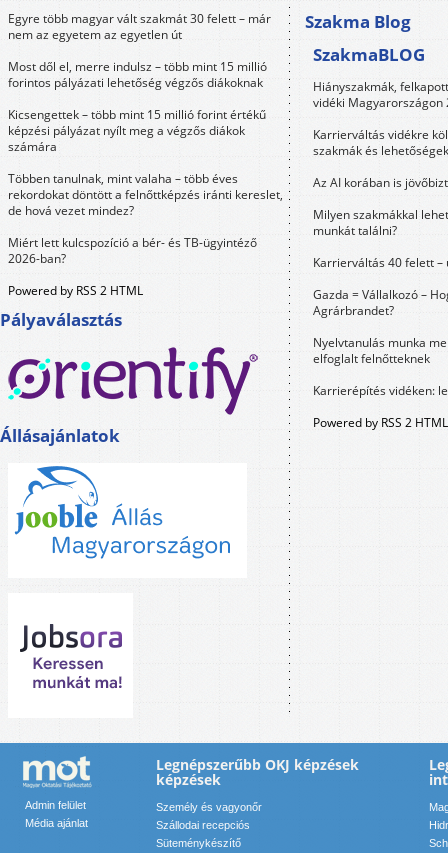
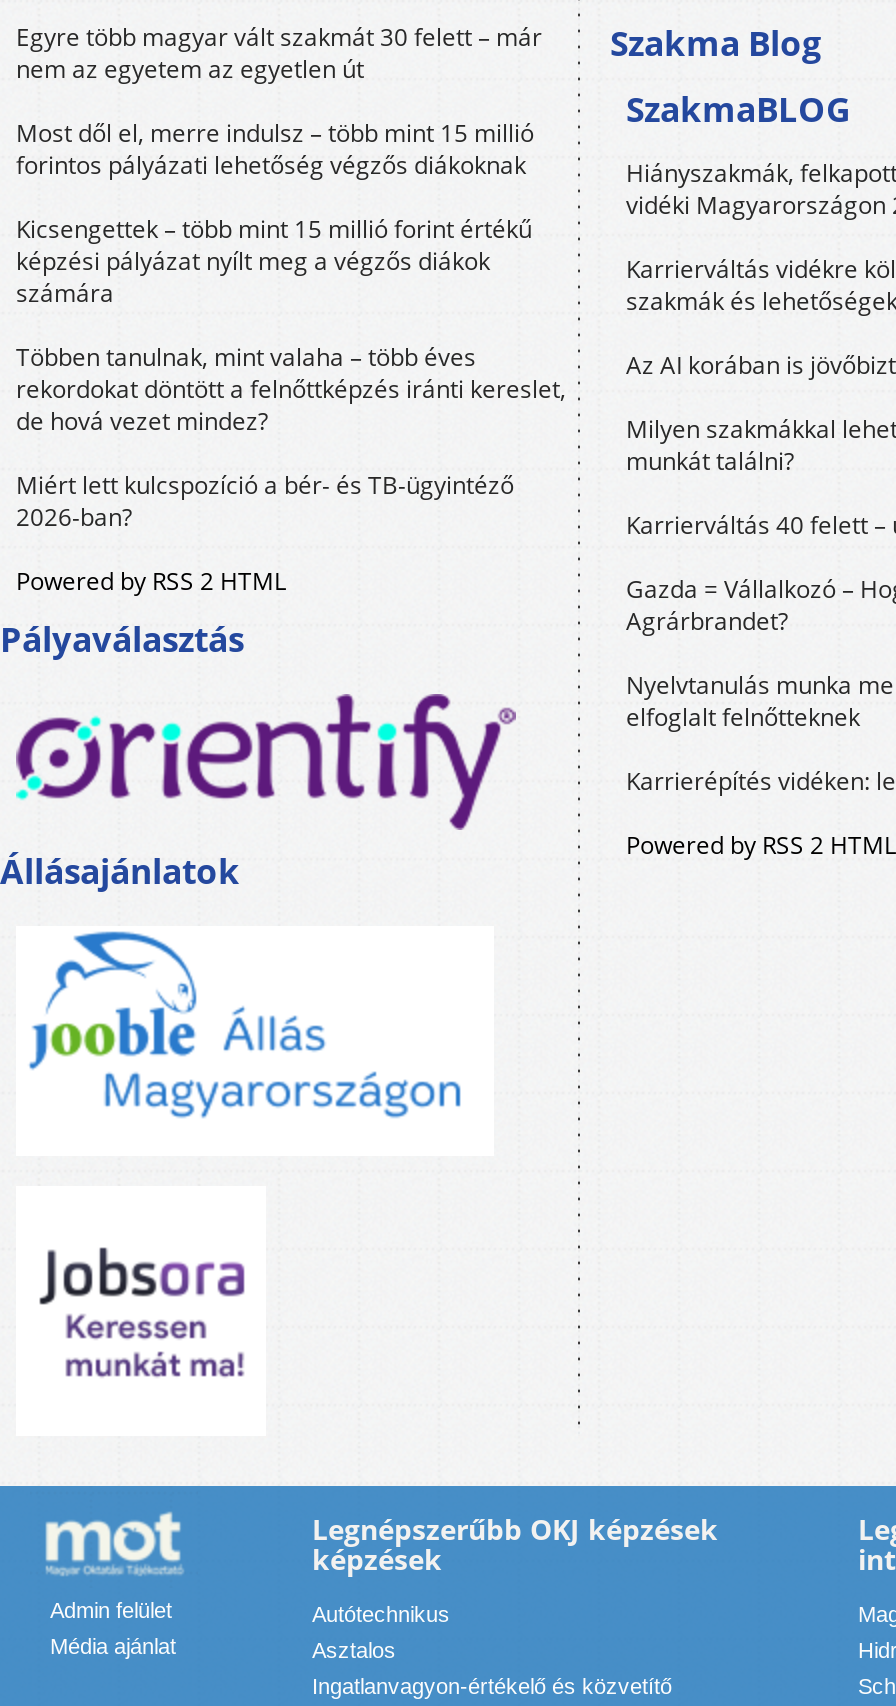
[156,801,262,813] Személy és vagyonőr -> [312,1601,450,1625] Autótechnikus
[156,819,250,831] Szállodai recepciós -> [312,1637,396,1661] Asztalos
[156,837,241,849] Süteménykészítő -> [312,1673,672,1697] Ingatlanvagyon-értékelő és közvetítő

